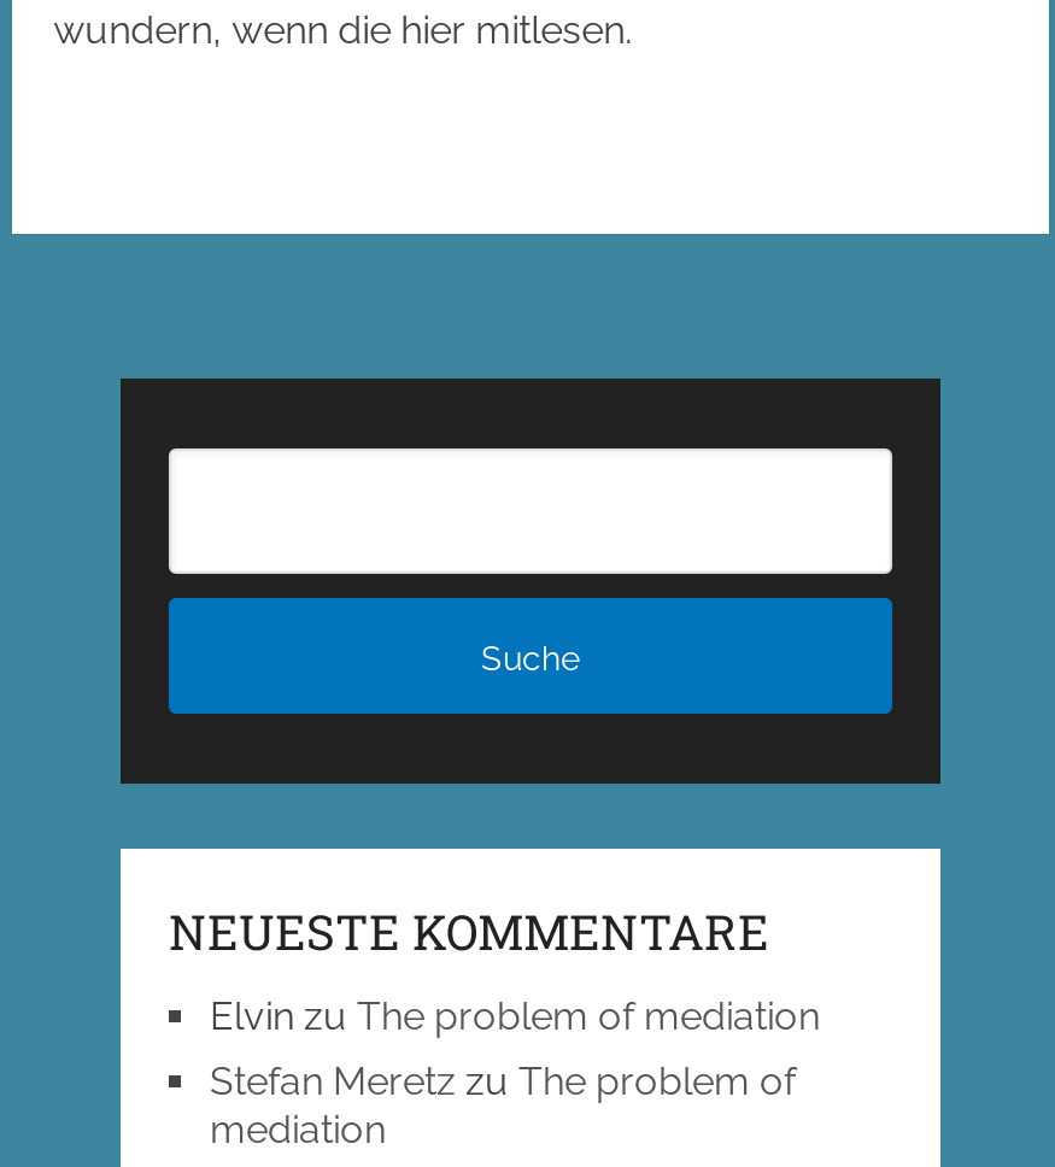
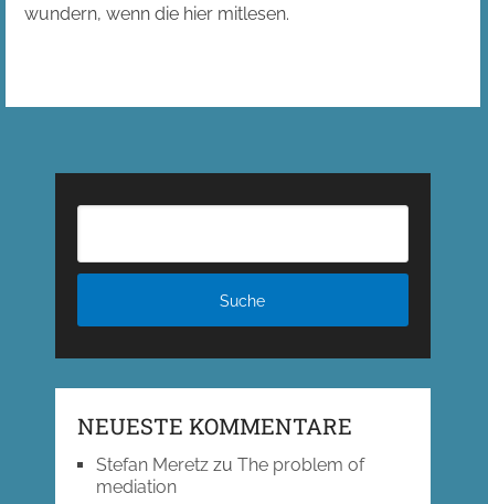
[210,994,820,1040] Elvin zu The problem of mediation -> none

